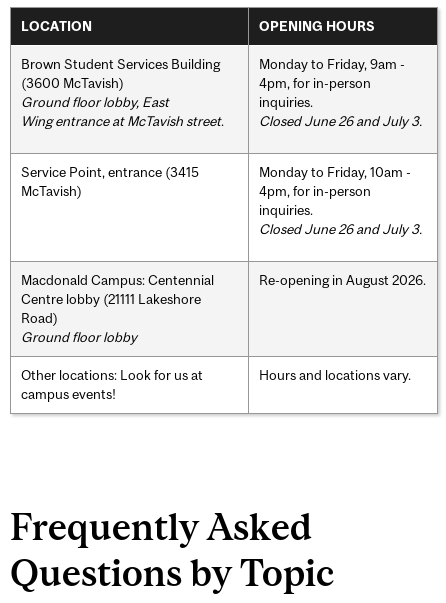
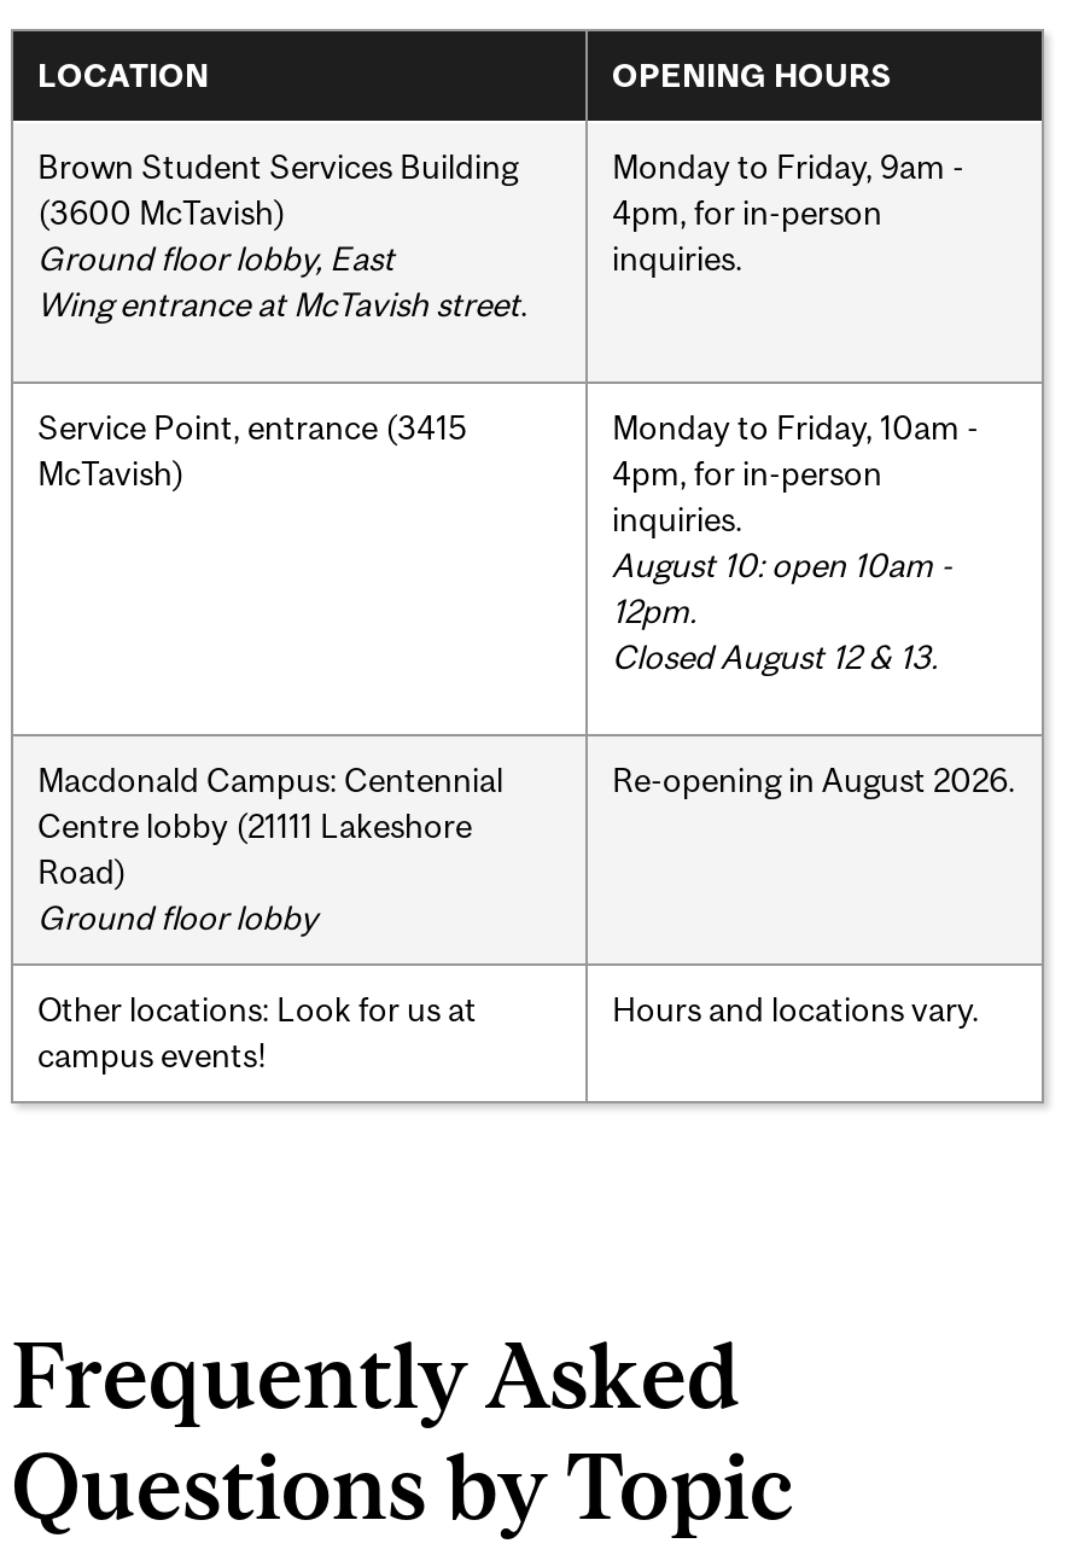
[259,113,422,129] Closed June 26 and July 3. -> none
[259,221,422,237] Closed June 26 and July 3. -> [612,545,952,675] August 10: open 10am - | 12pm. | Closed August 12 & 13.

